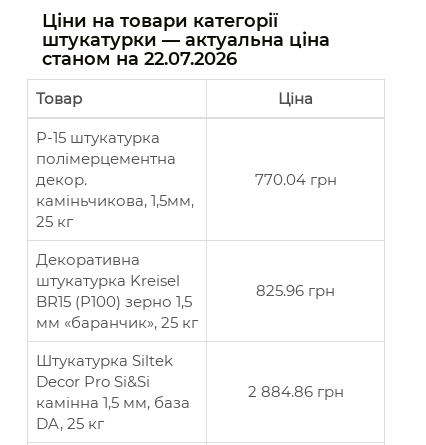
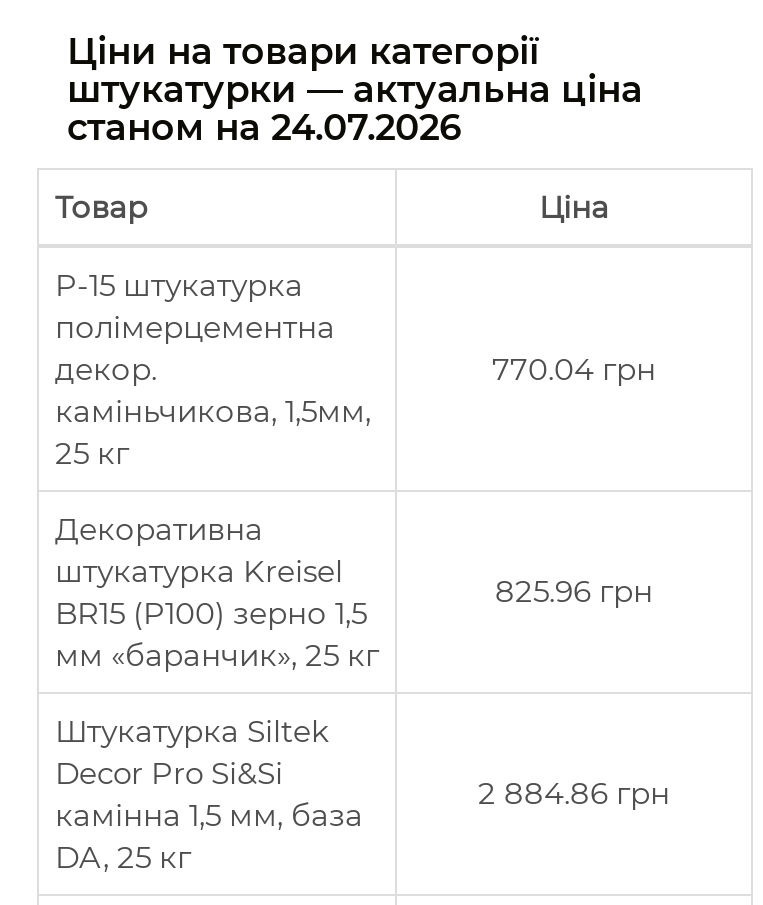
[42,48,237,70] станом на 22.07.2026 -> [67,106,461,150] станом на 24.07.2026

